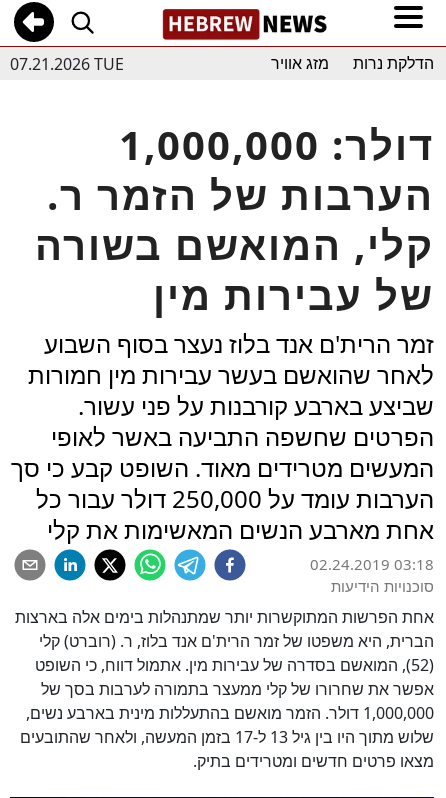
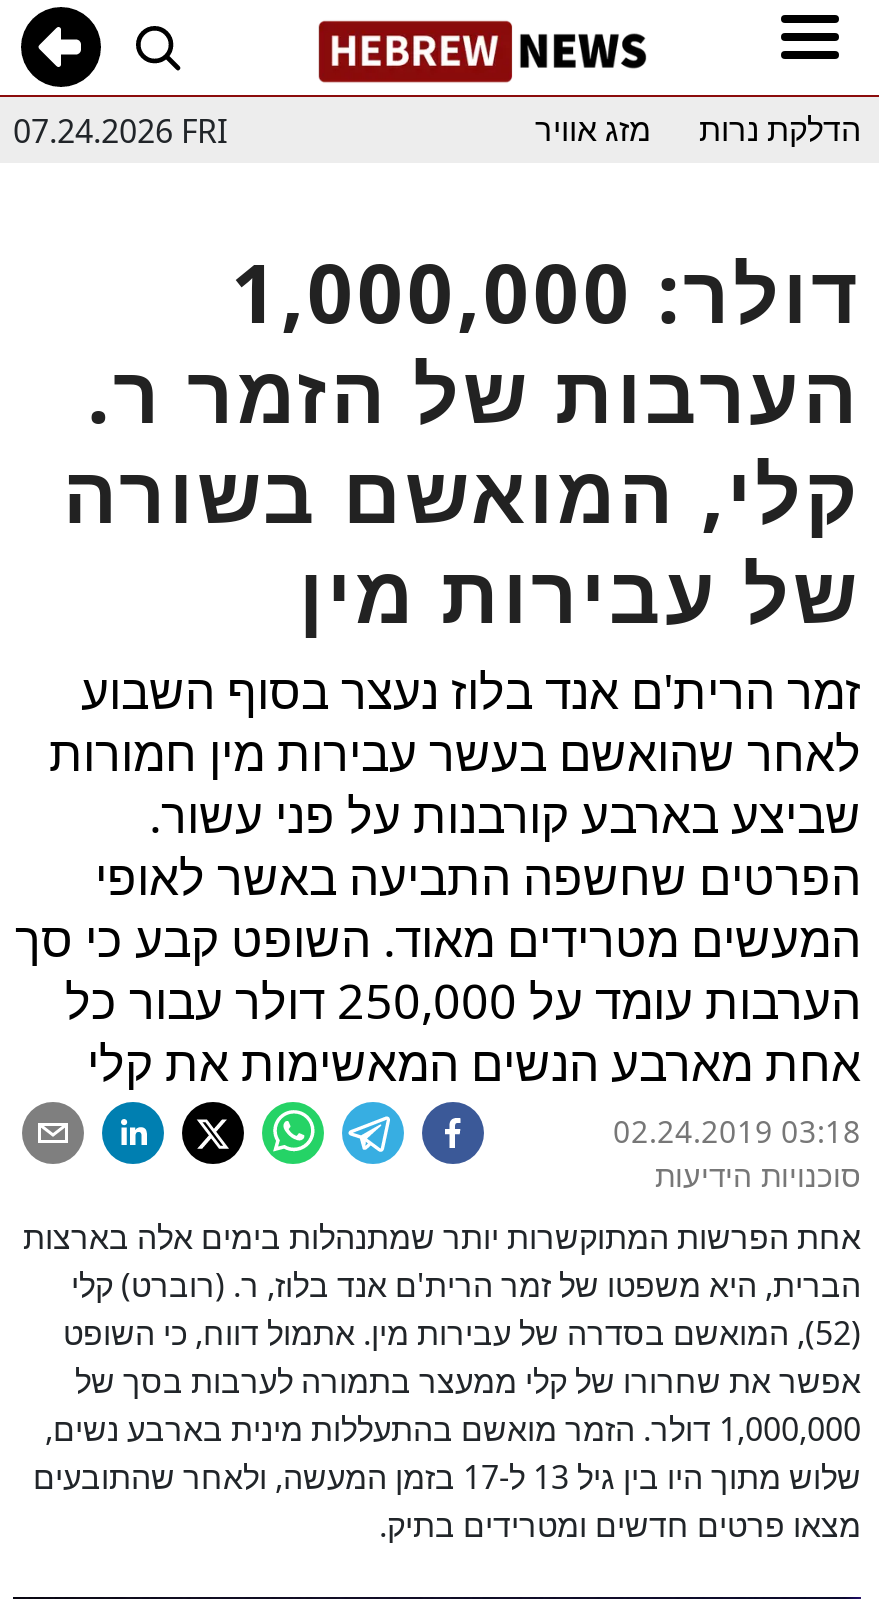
[10,52,124,74] 07.21.2026 TUE -> [13,108,227,152] 07.24.2026 FRI

